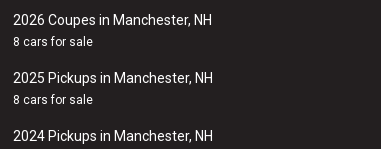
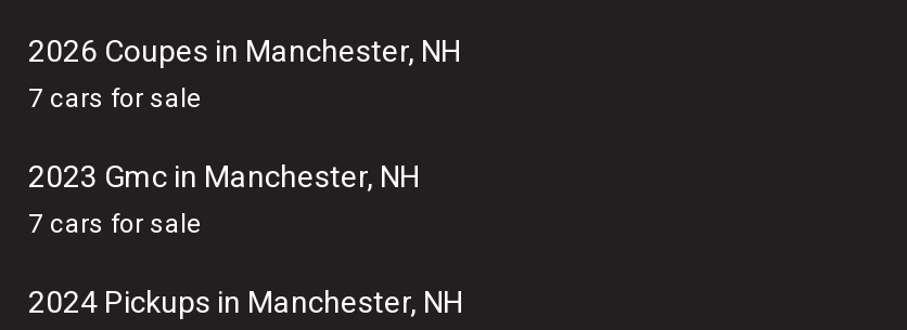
[13,35,93,49] 8 cars for sale -> [28,83,202,114] 7 cars for sale
[13,70,213,86] 2025 Pickups in Manchester, NH -> [28,159,419,194] 2023 Gmc in Manchester, NH
[13,93,93,107] 8 cars for sale -> [28,209,202,239] 7 cars for sale

